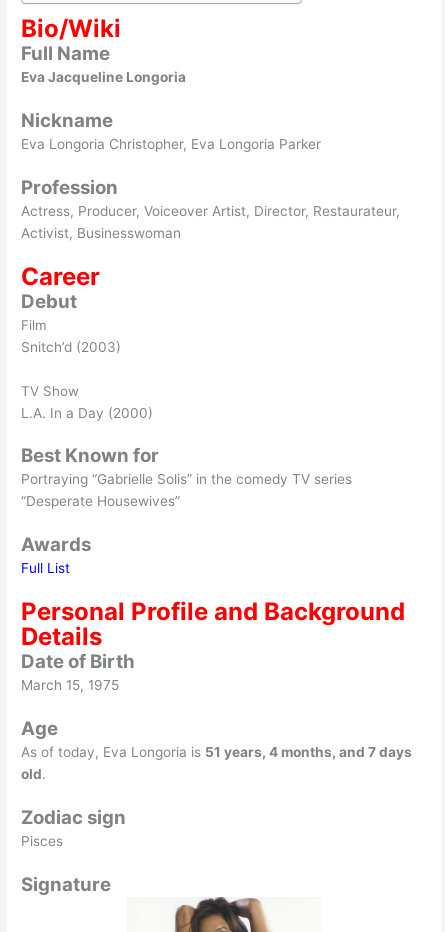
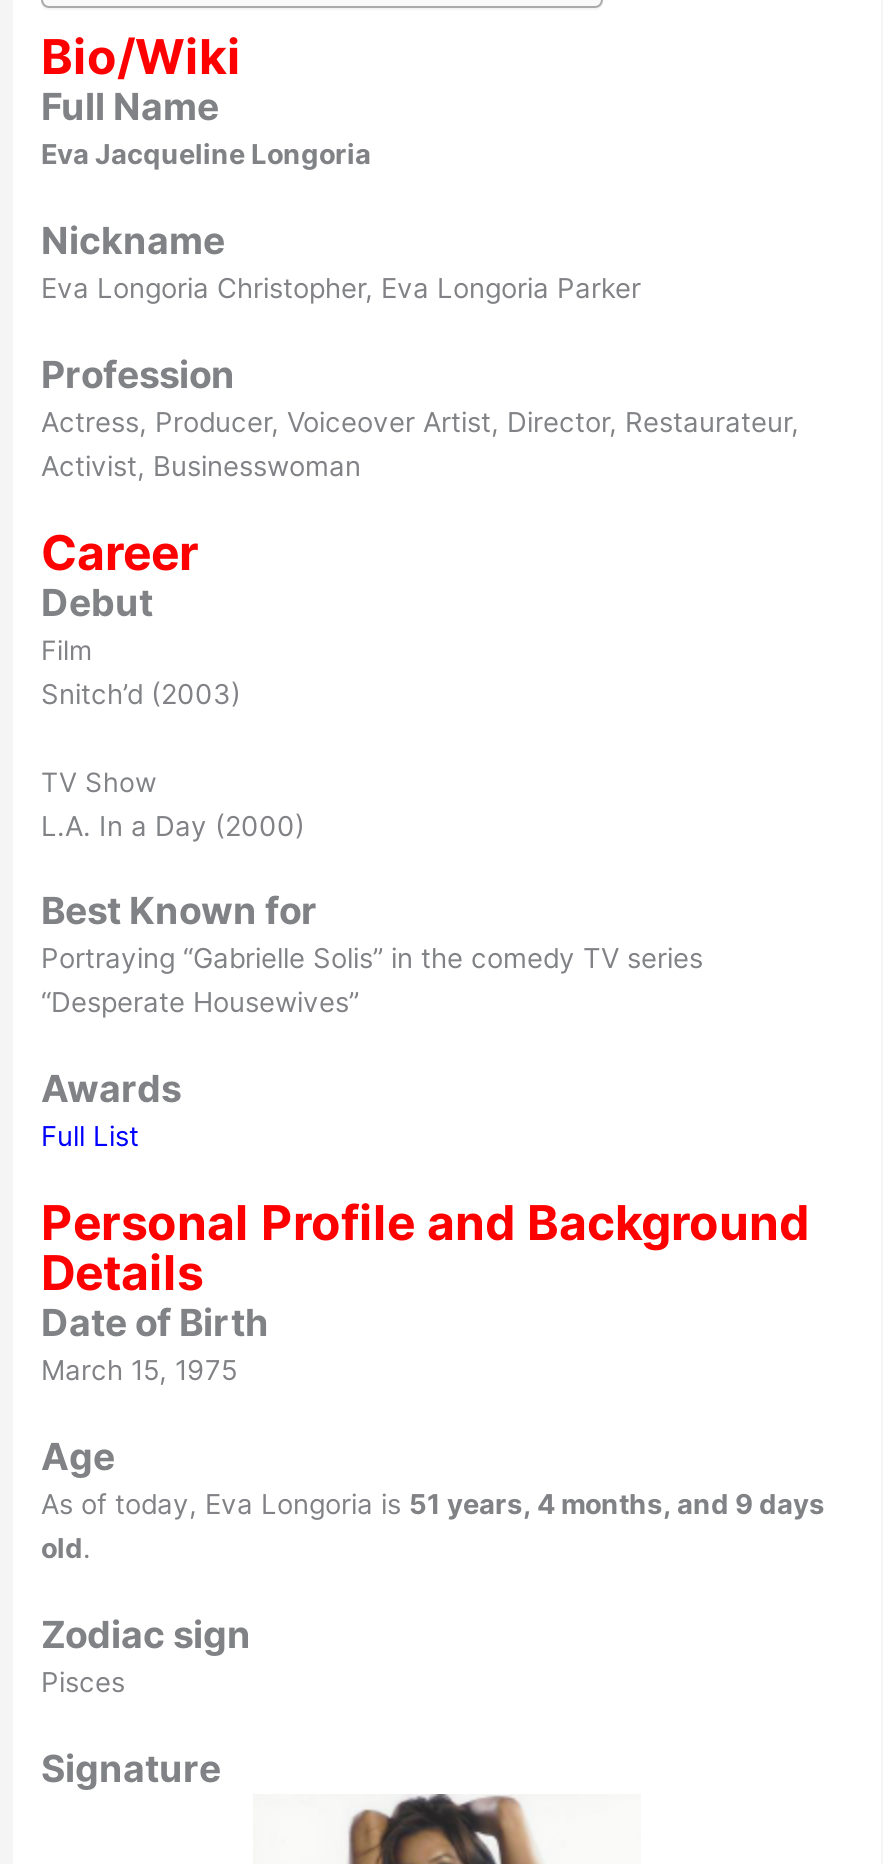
[21,744,412,760] As of today, Eva Longoria is 51 years, 4 months, and 7 days -> [41,1488,825,1520] As of today, Eva Longoria is 51 years, 4 months, and 9 days

